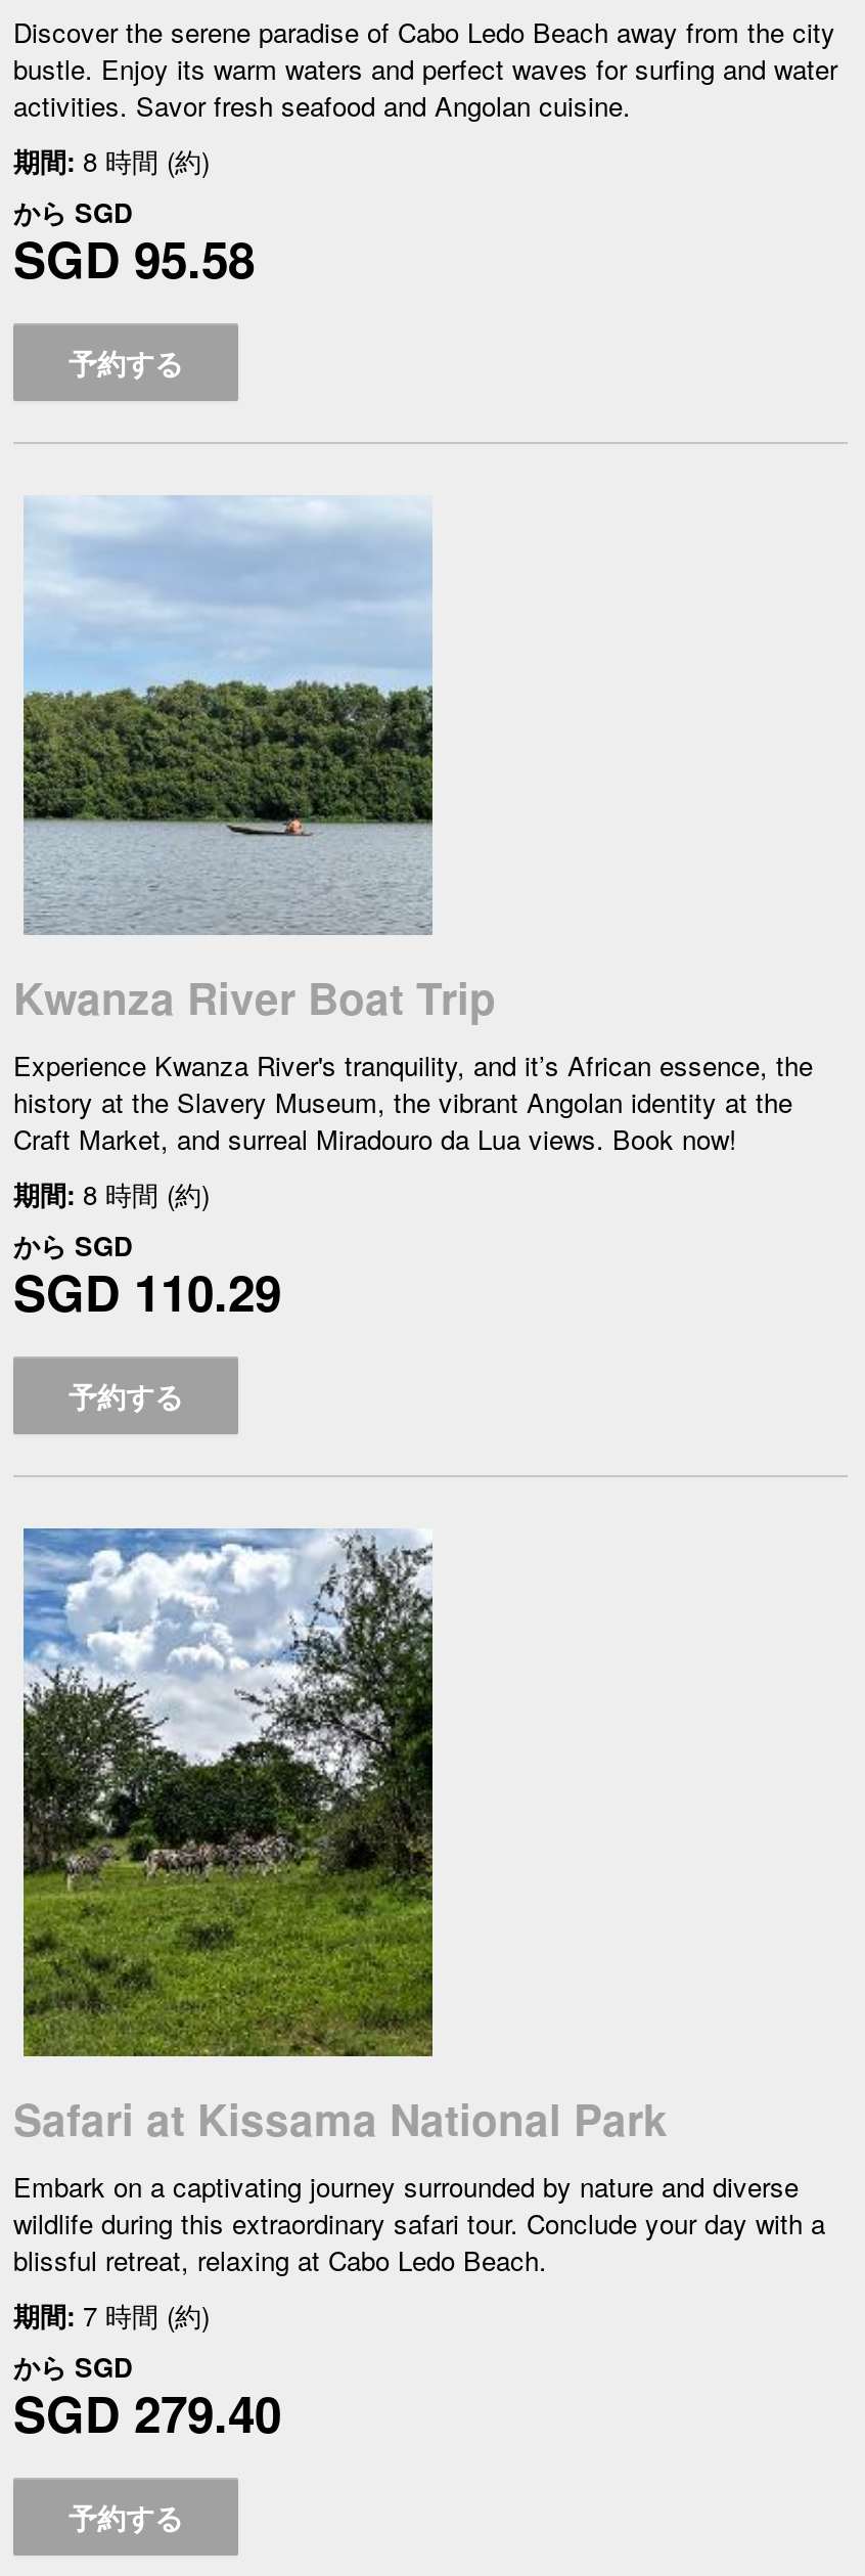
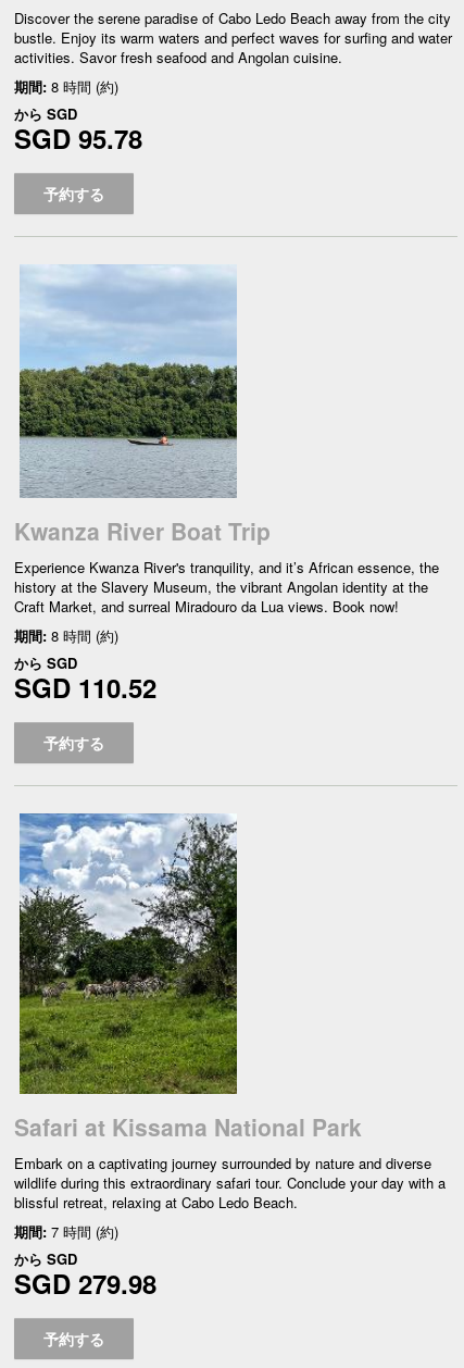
[13,224,255,293] SGD 95.58 -> [14,120,142,157] SGD 95.78
[13,1256,281,1325] SGD 110.29 -> [14,668,156,705] SGD 110.52
[13,2377,281,2446] SGD 279.40 -> [14,1264,156,1301] SGD 279.98

